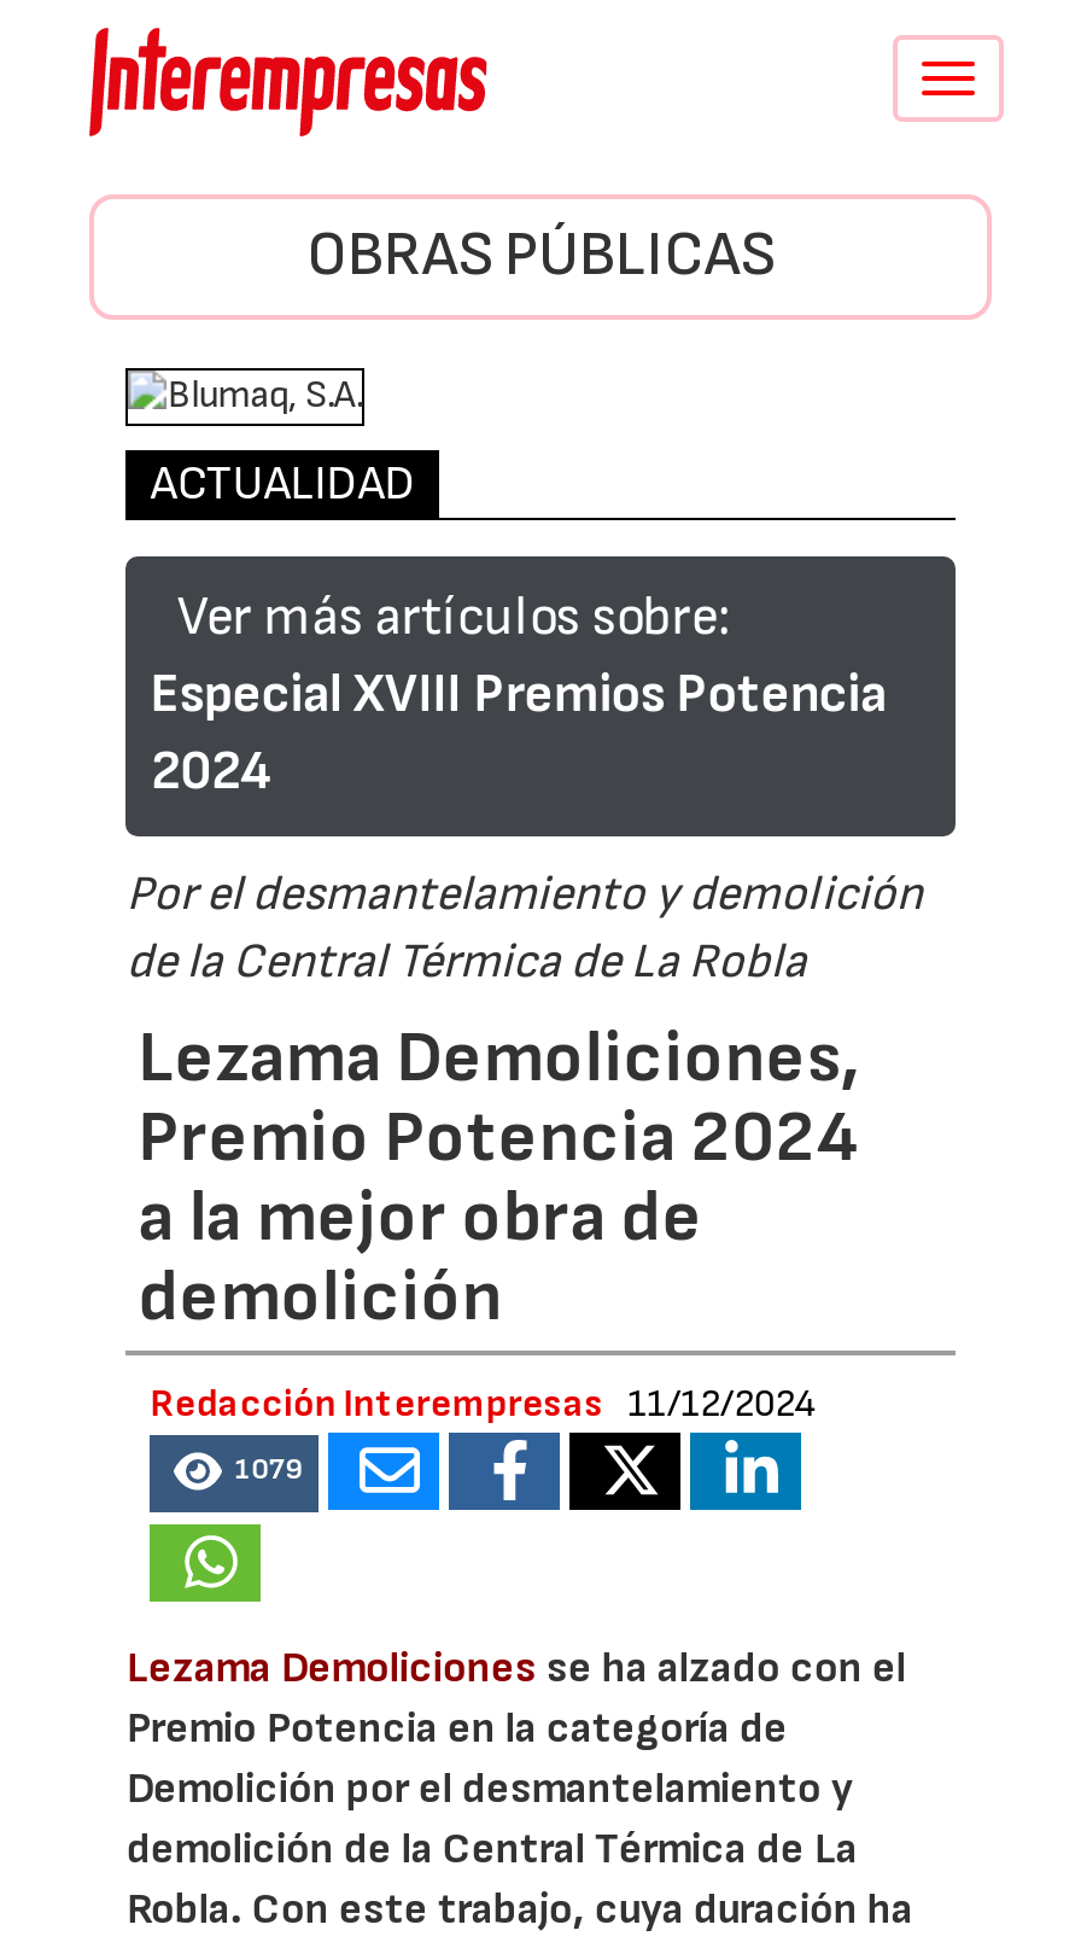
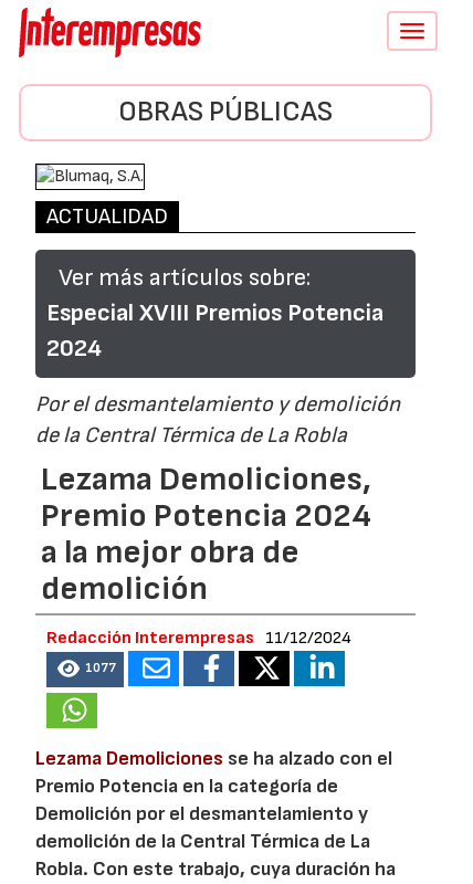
[235,1452,303,1488] 1079 -> [86,660,116,676] 1077

